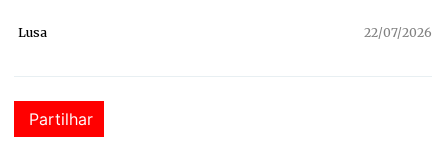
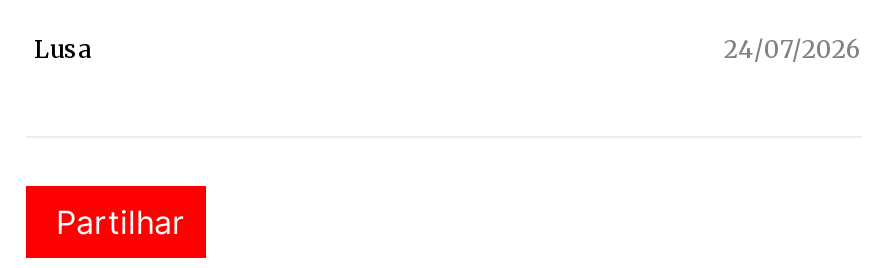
[364,25,432,40] 22/07/2026 -> [724,34,862,64] 24/07/2026

